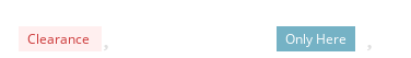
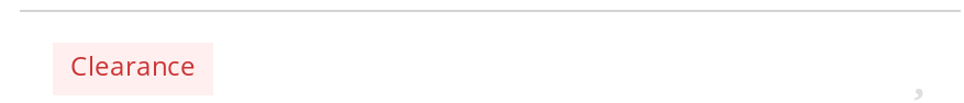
[285,30,347,48] Only Here -> none

